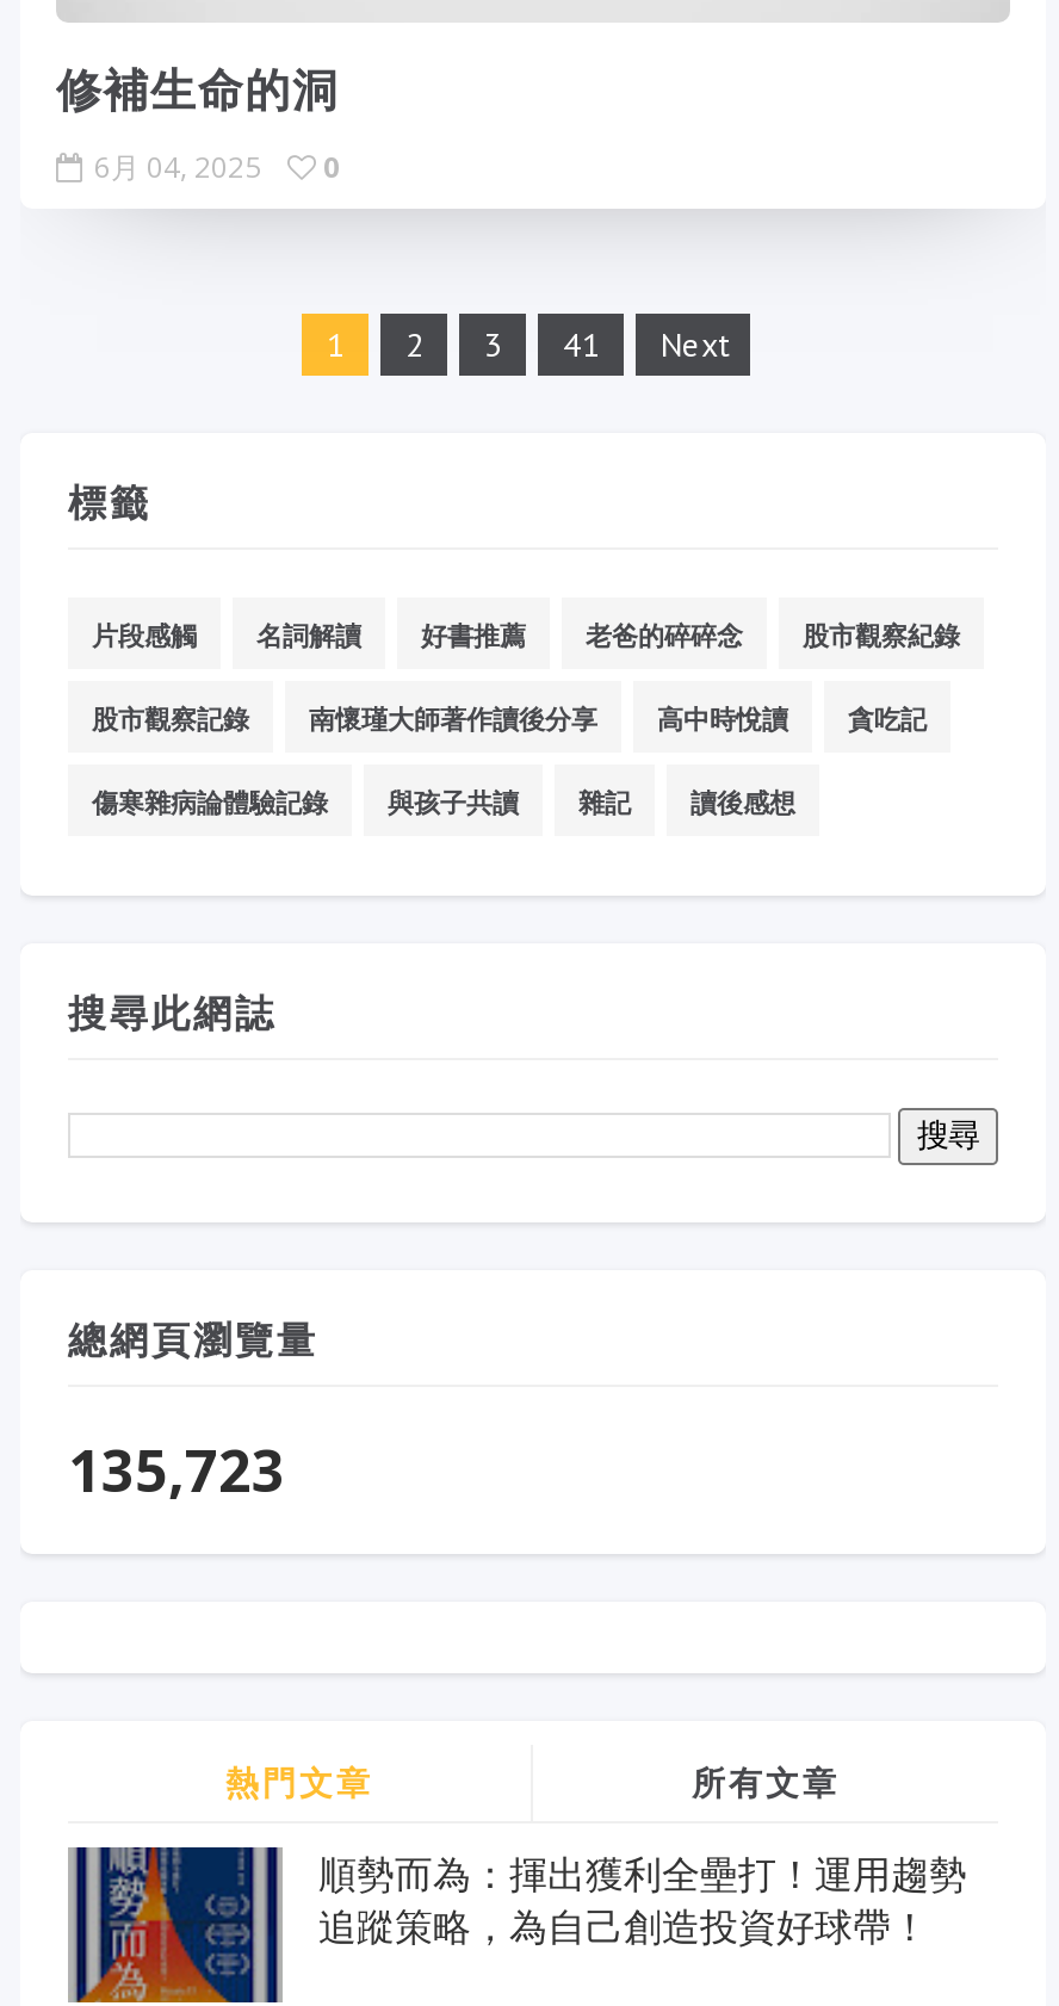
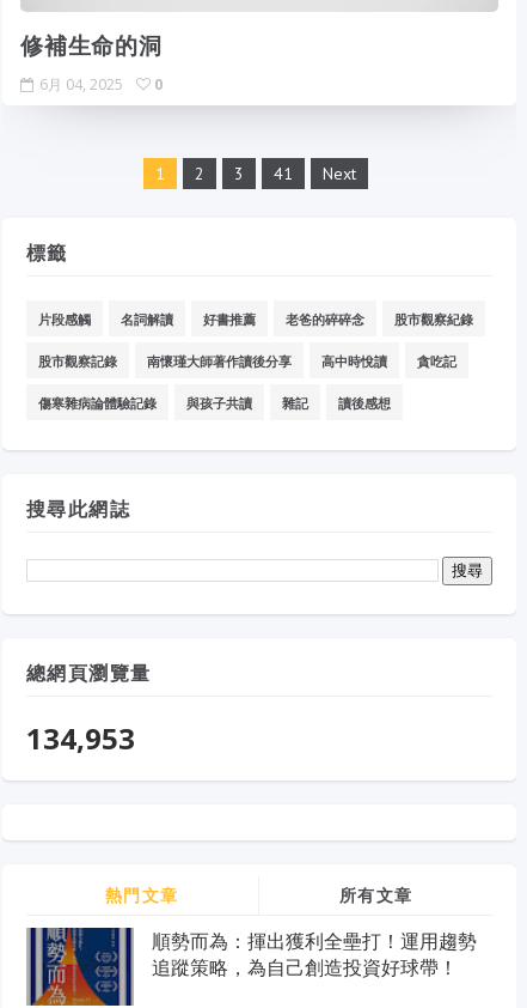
[68,1429,285,1507] 135,723 -> [26,718,135,757] 134,953

